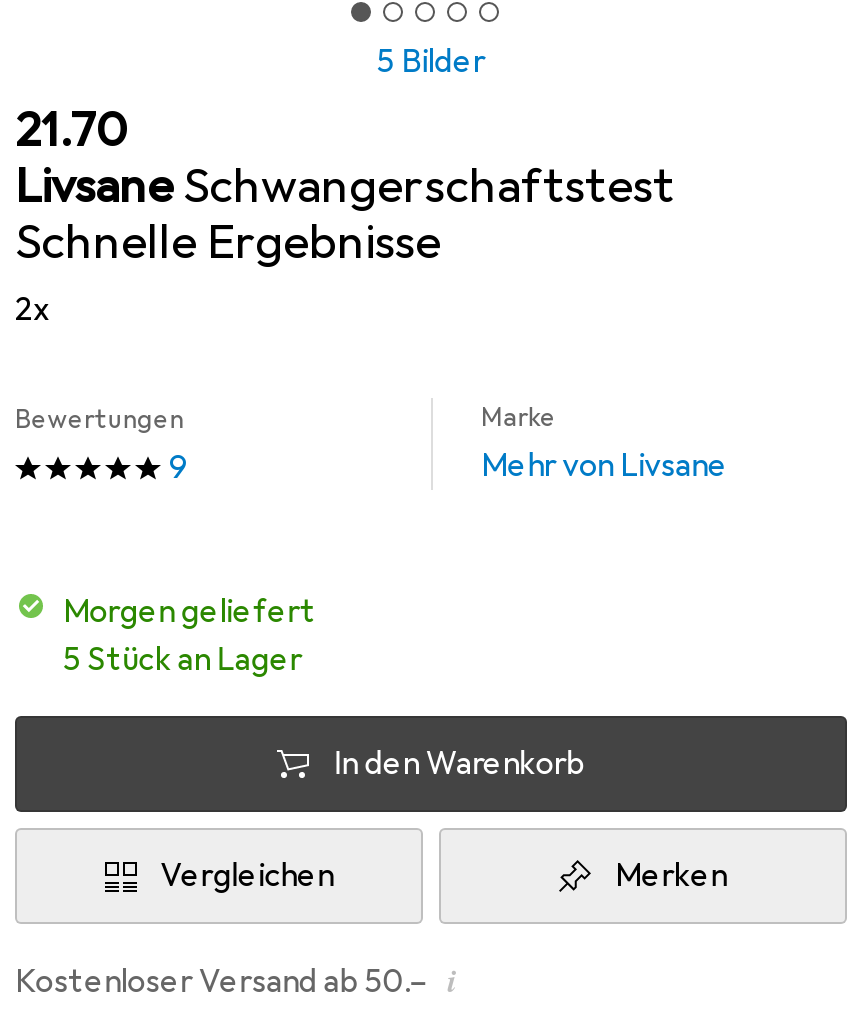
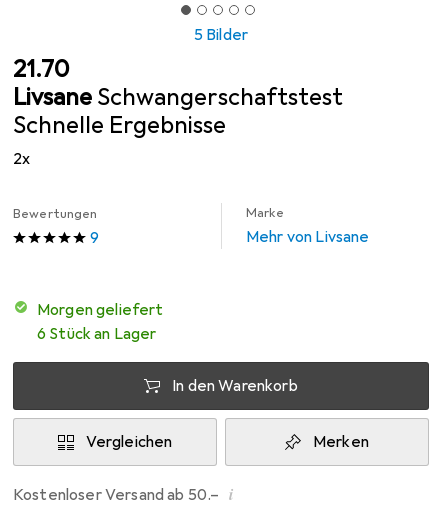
[63,640,302,680] 5 Stück an Lager -> [37,324,157,344] 6 Stück an Lager

